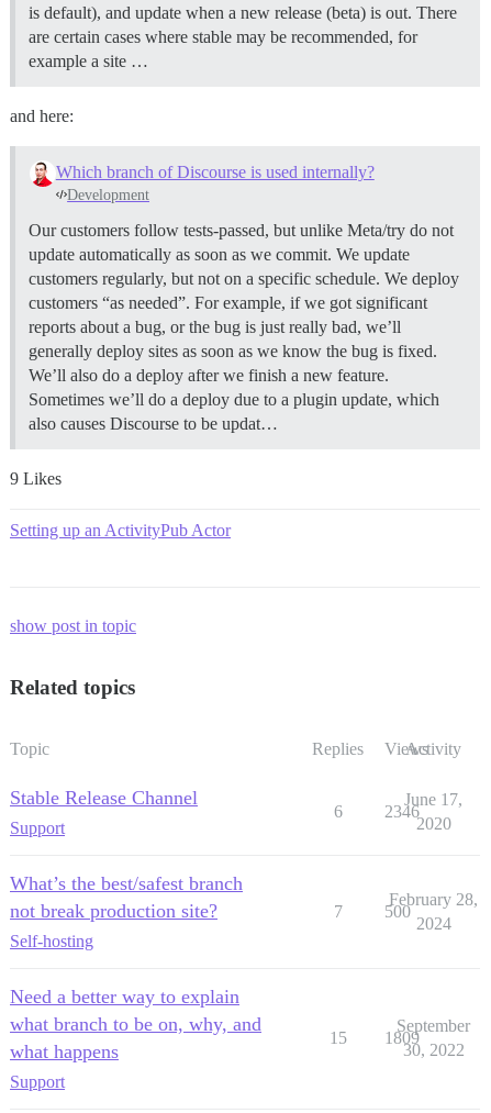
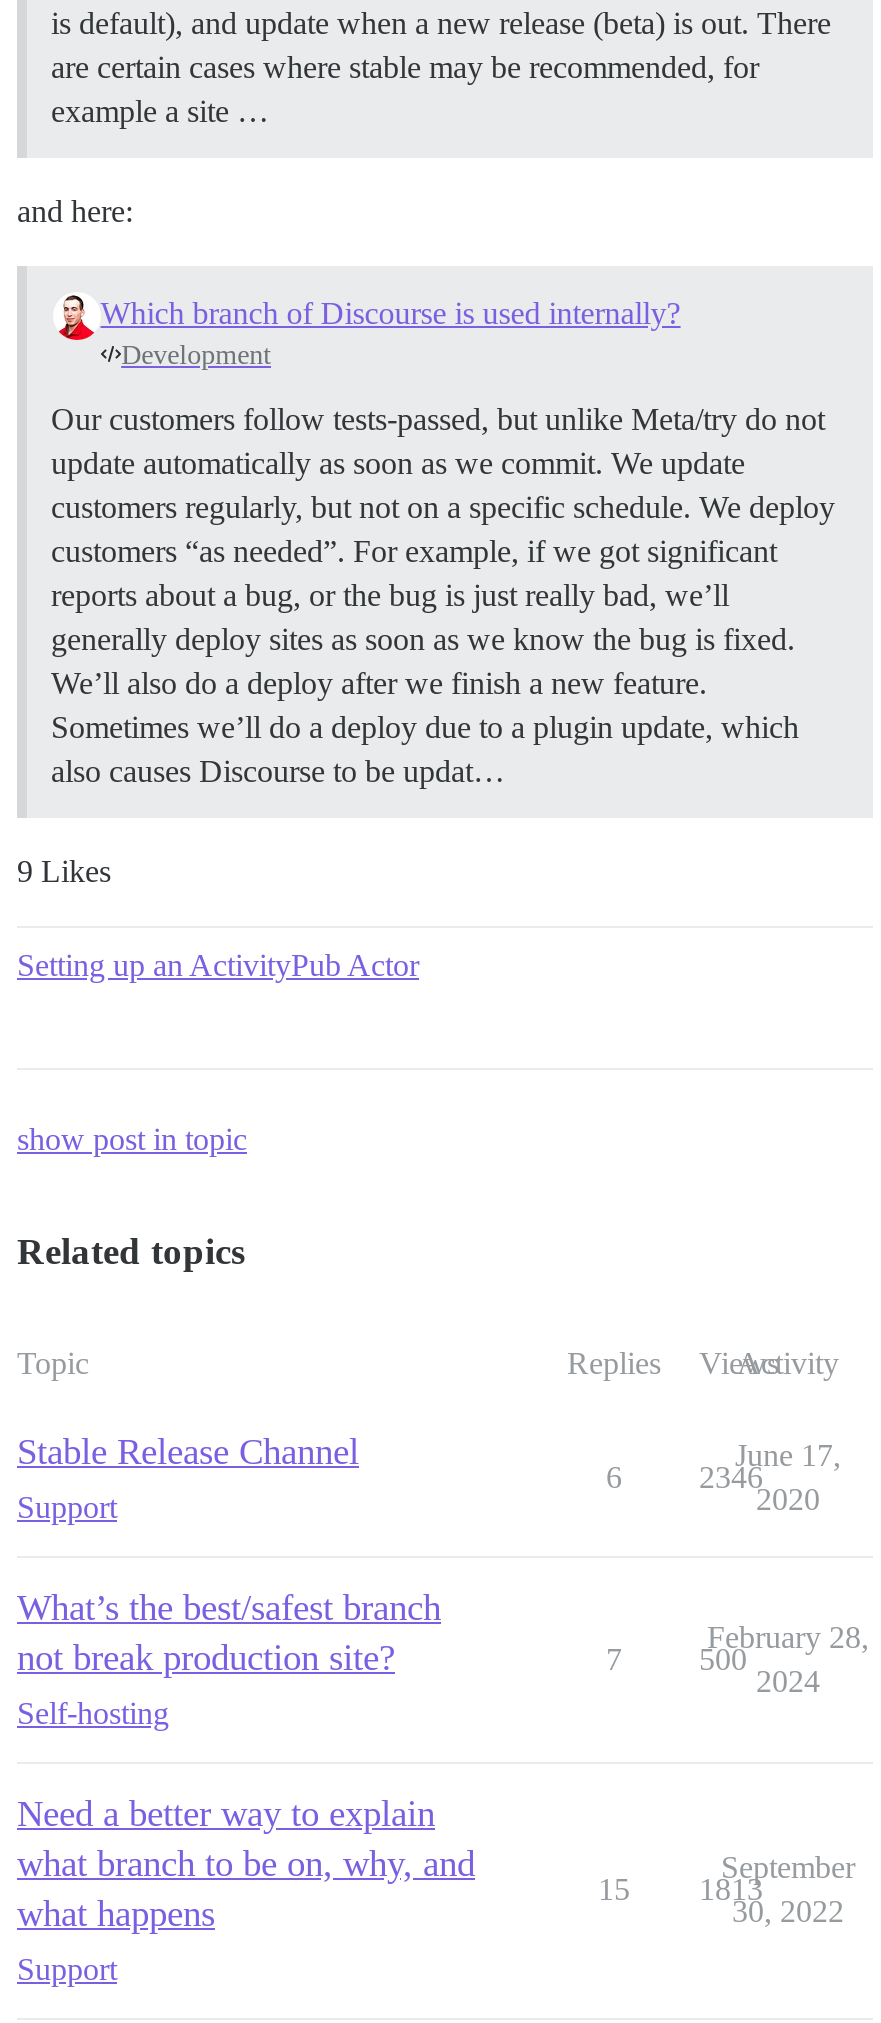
[384,1028,420,1047] 1809 -> [699,1871,763,1905] 1813

